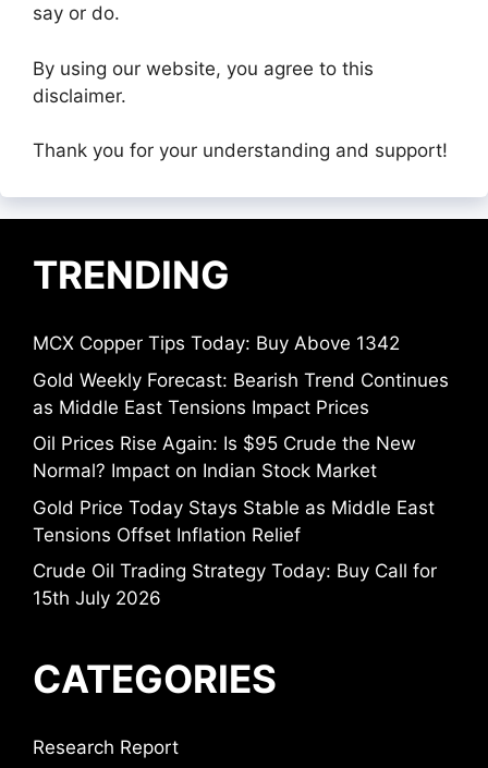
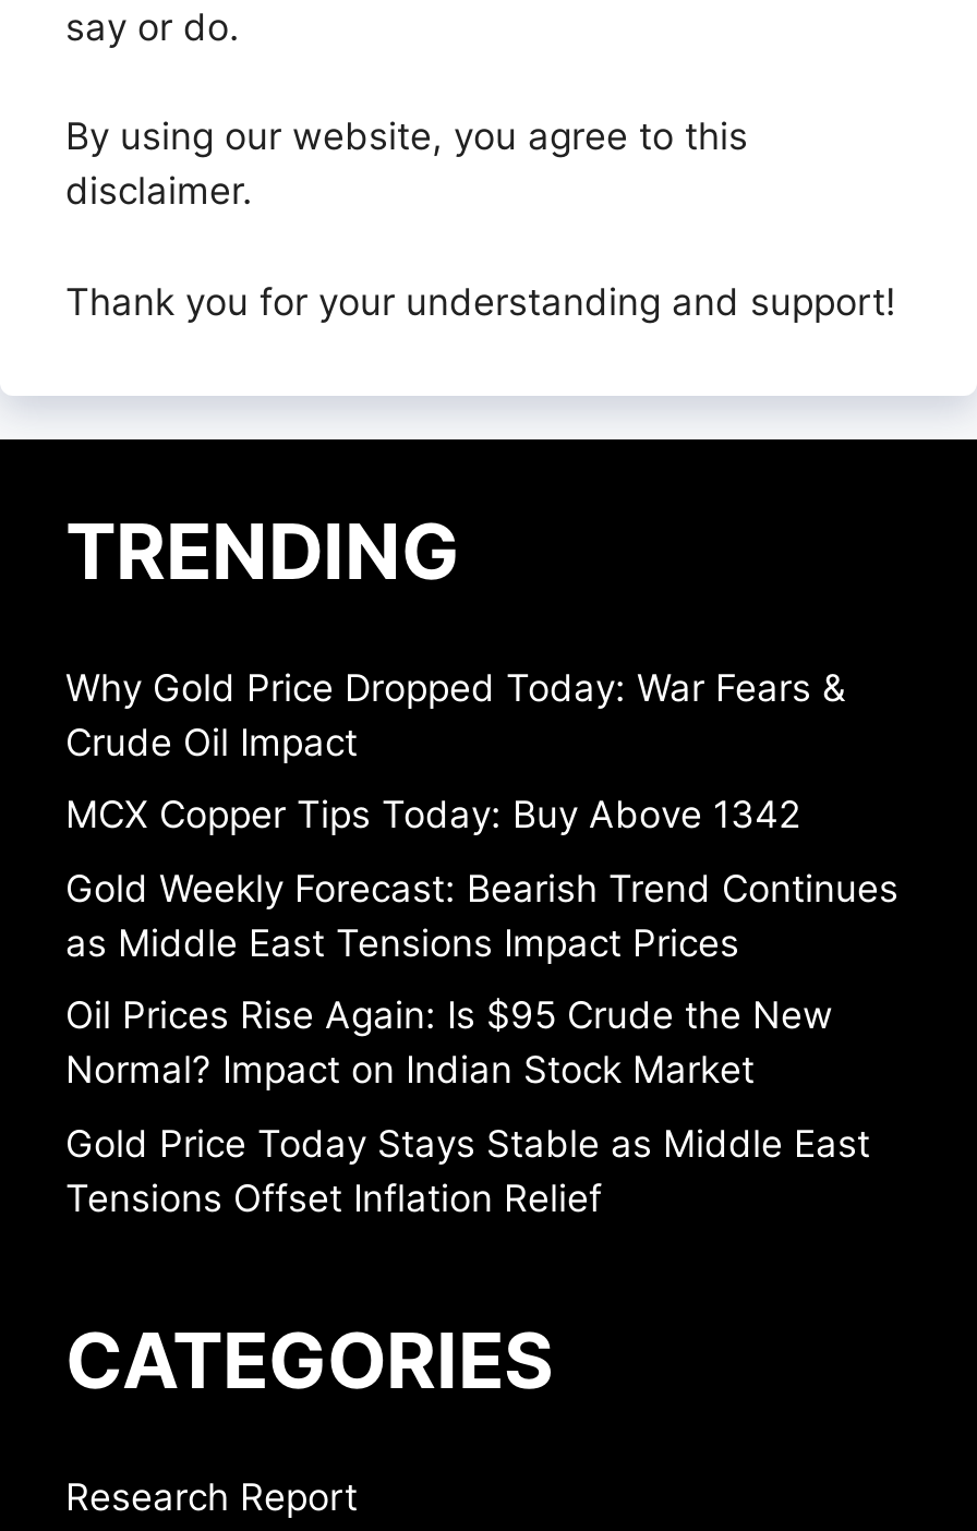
none -> [65,666,846,764] Why Gold Price Dropped Today: War Fears & | Crude Oil Impact
moved [33,332,449,545] -> [65,793,898,1220]: MCX Copper Tips Today: Buy Above 1342 | Gold Weekly Forecast: Bearish Trend Continues | as Middle East Tensions Impact Prices | Oil Prices Rise Again: Is $95 Crude the New | Normal? Impact on Indian Stock Market | Gold Price Today Stays Stable as Middle East | Tensions Offset Inflation Relief
[33,560,437,609] Crude Oil Trading Strategy Today: Buy Call for | 15th July 2026 -> none

